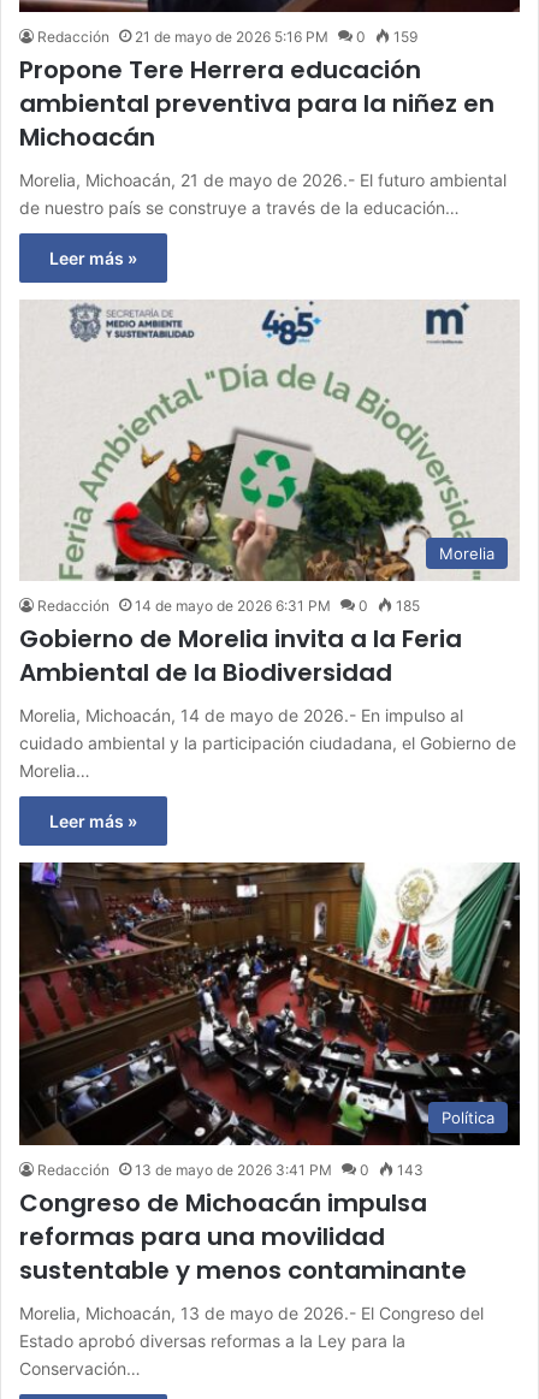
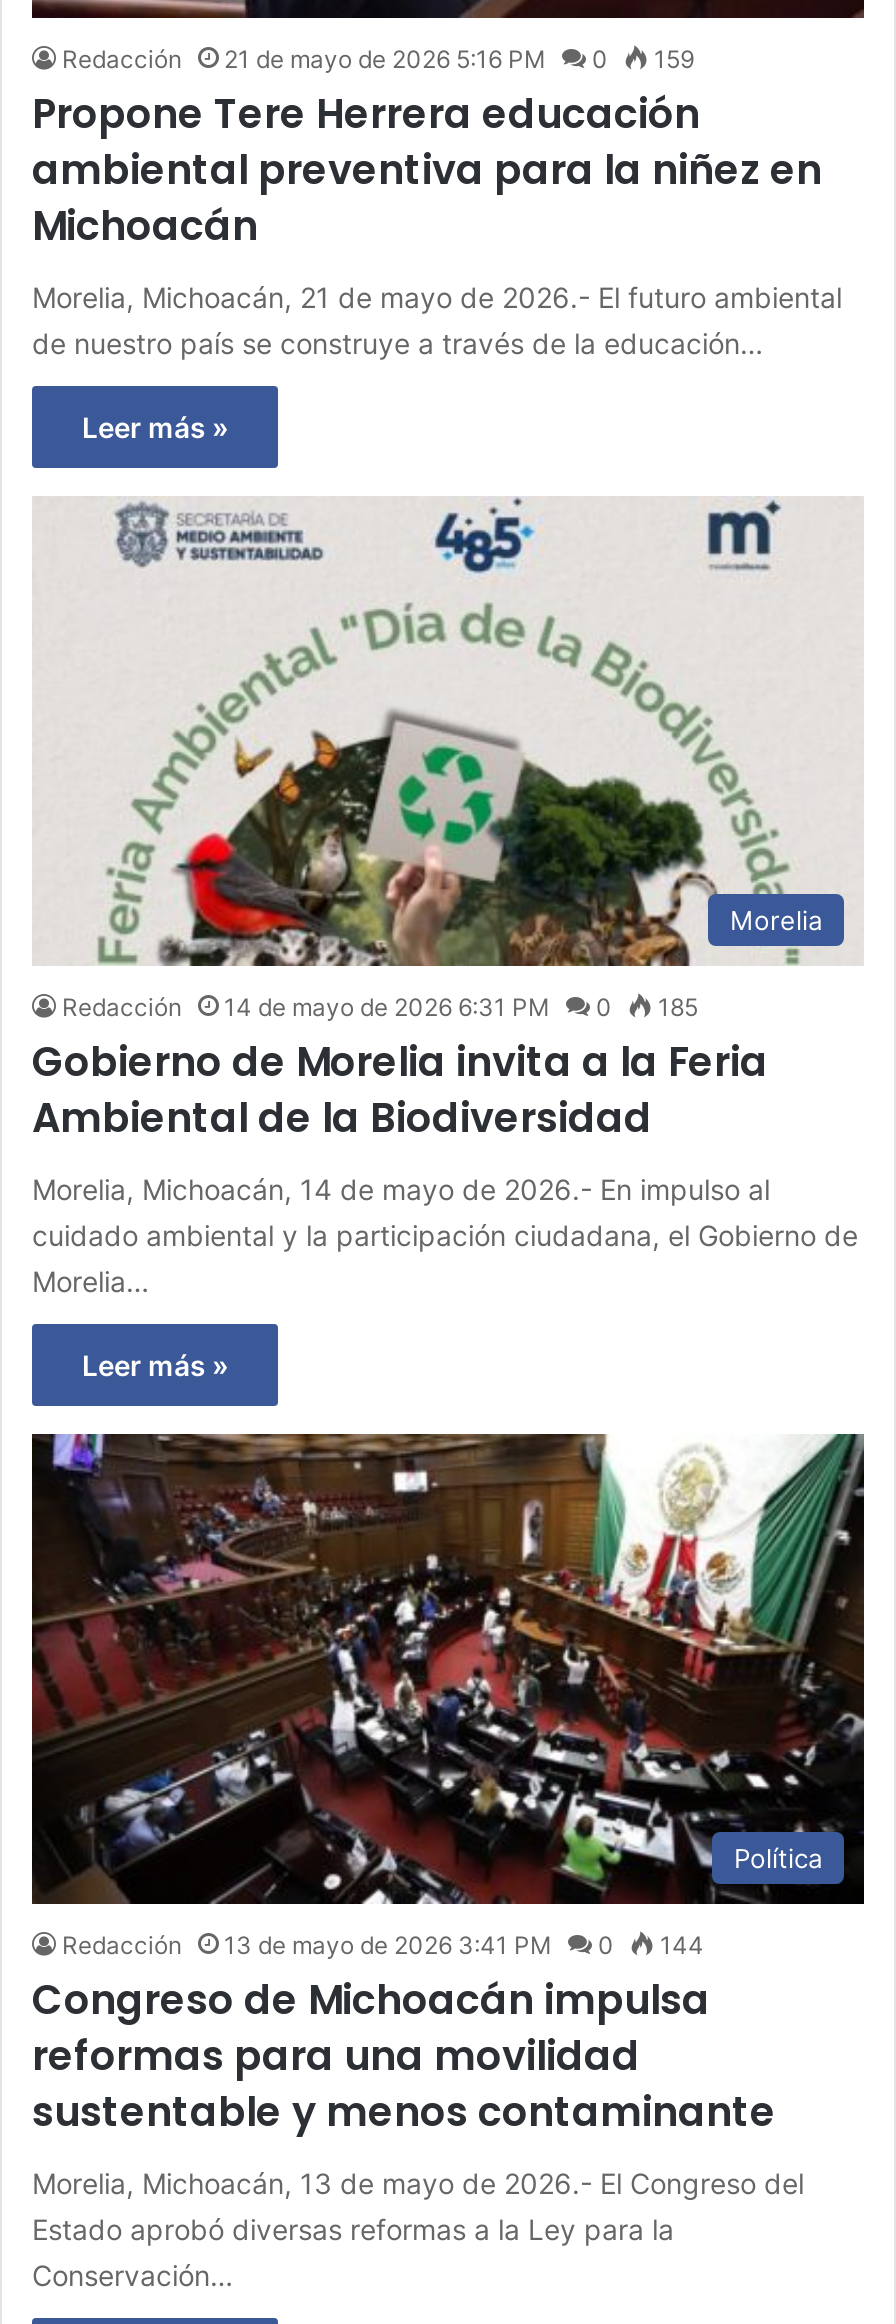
[37,1161,423,1179] Redacción 13 de mayo de 2026 3:41 PM 0 143 -> [62,1930,704,1960] Redacción 13 de mayo de 2026 3:41 PM 0 144

